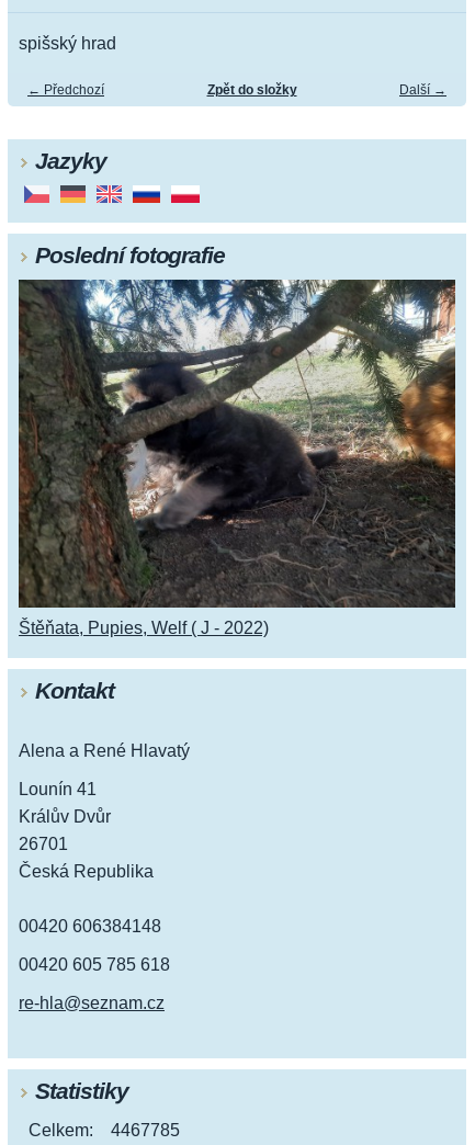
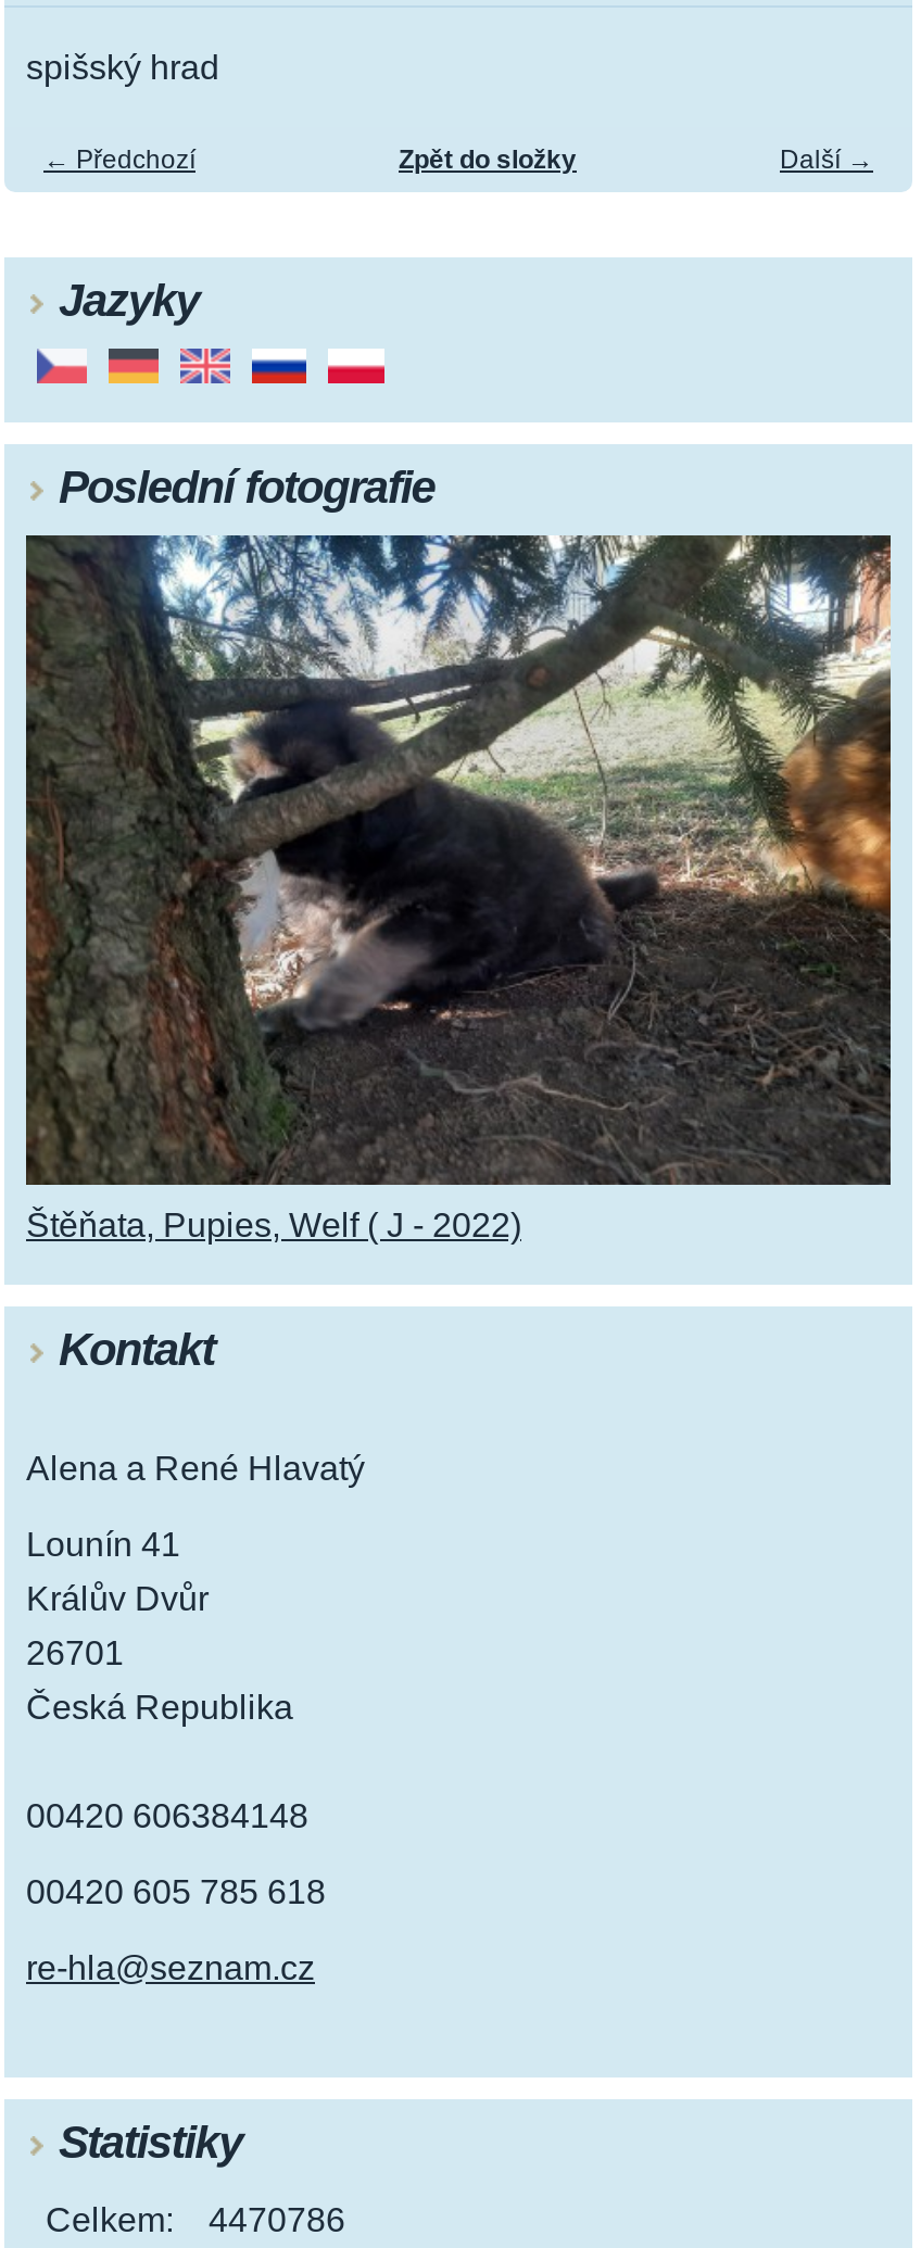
[29,1121,180,1139] Celkem: 4467785 -> [46,2201,345,2238] Celkem: 4470786

